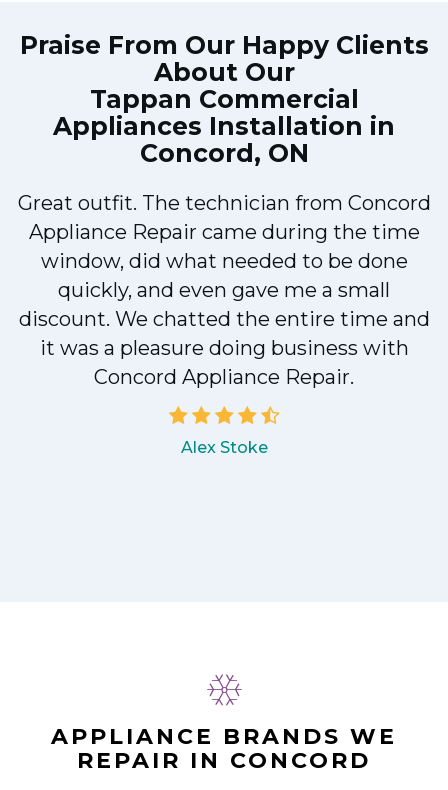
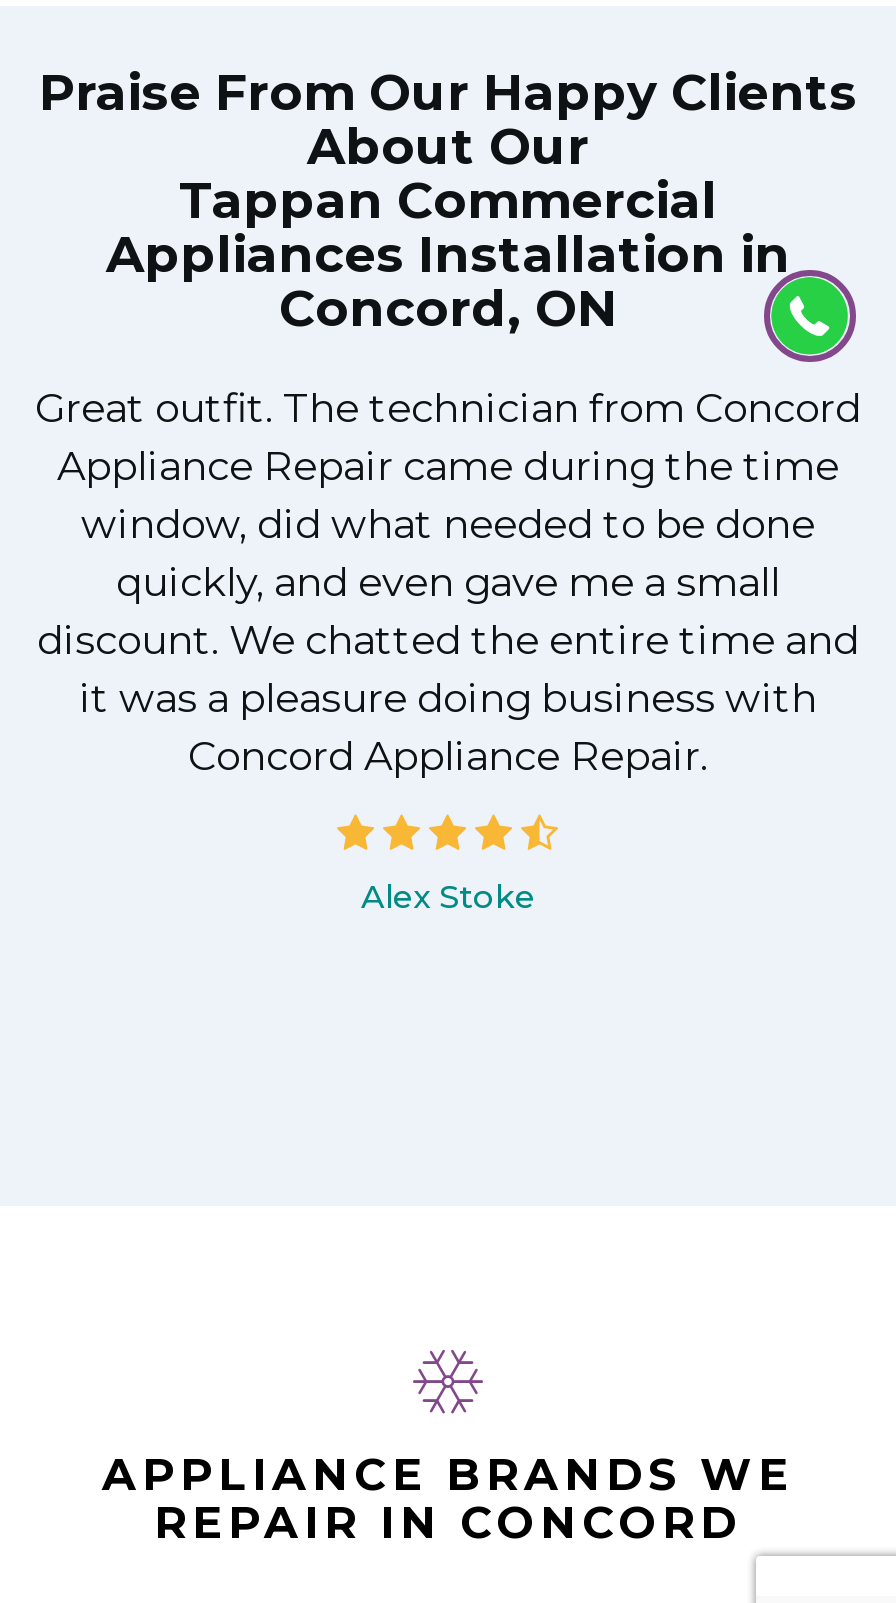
none -> [762,268,858,364] [image]

